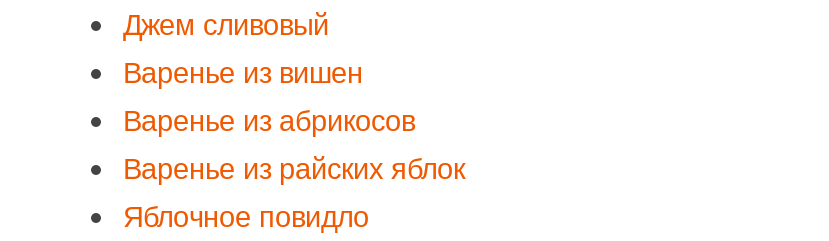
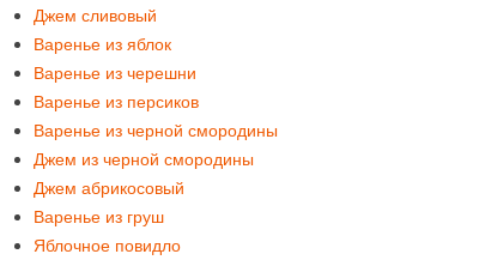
[123,57,465,185] Варенье из вишен | Варенье из абрикосов | Варенье из райских яблок -> [34,35,278,226] Варенье из яблок | Варенье из черешни | Варенье из персиков | Варенье из черной смородины | Джем из черной смородины | Джем абрикосовый | Варенье из груш

